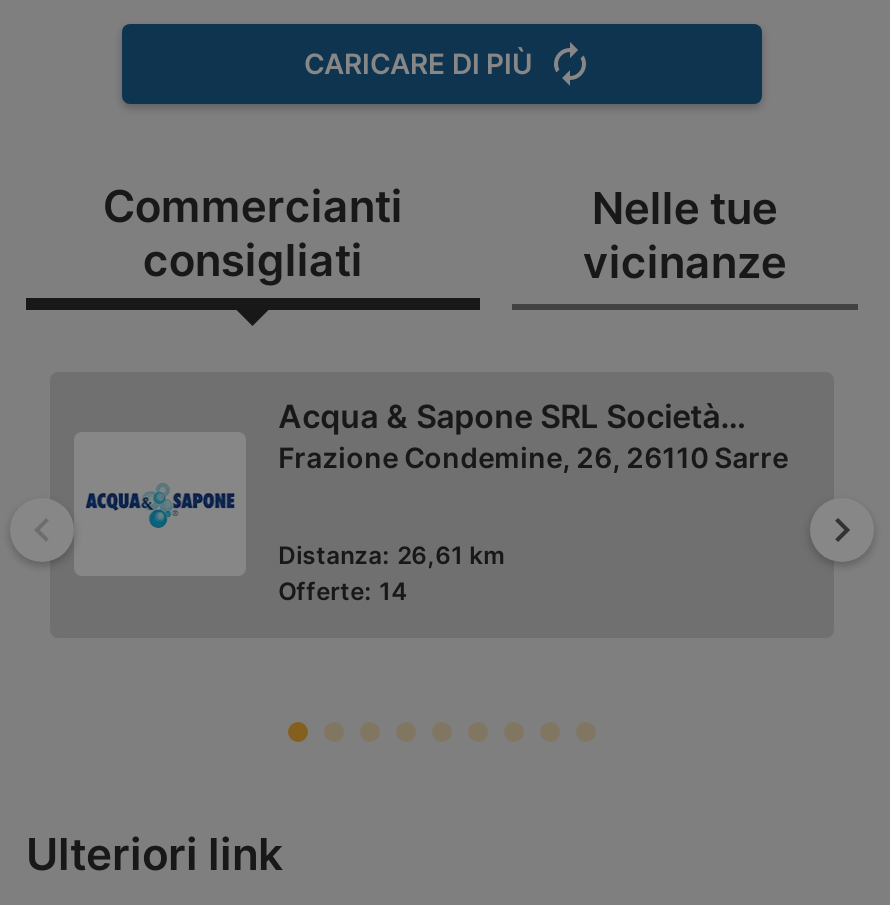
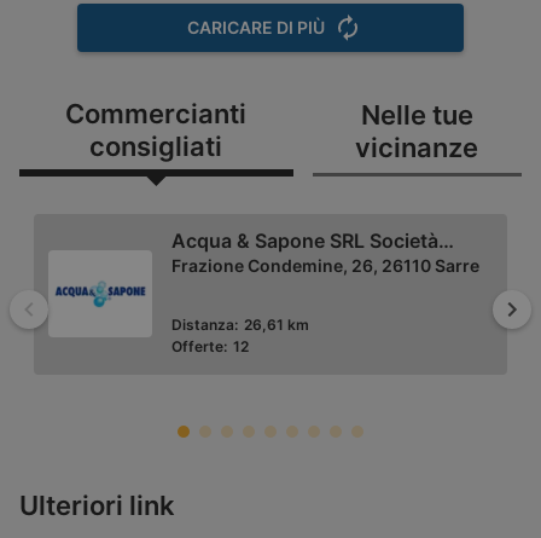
[278,576,407,606] Offerte: 14 -> [172,338,248,356] Offerte: 12

